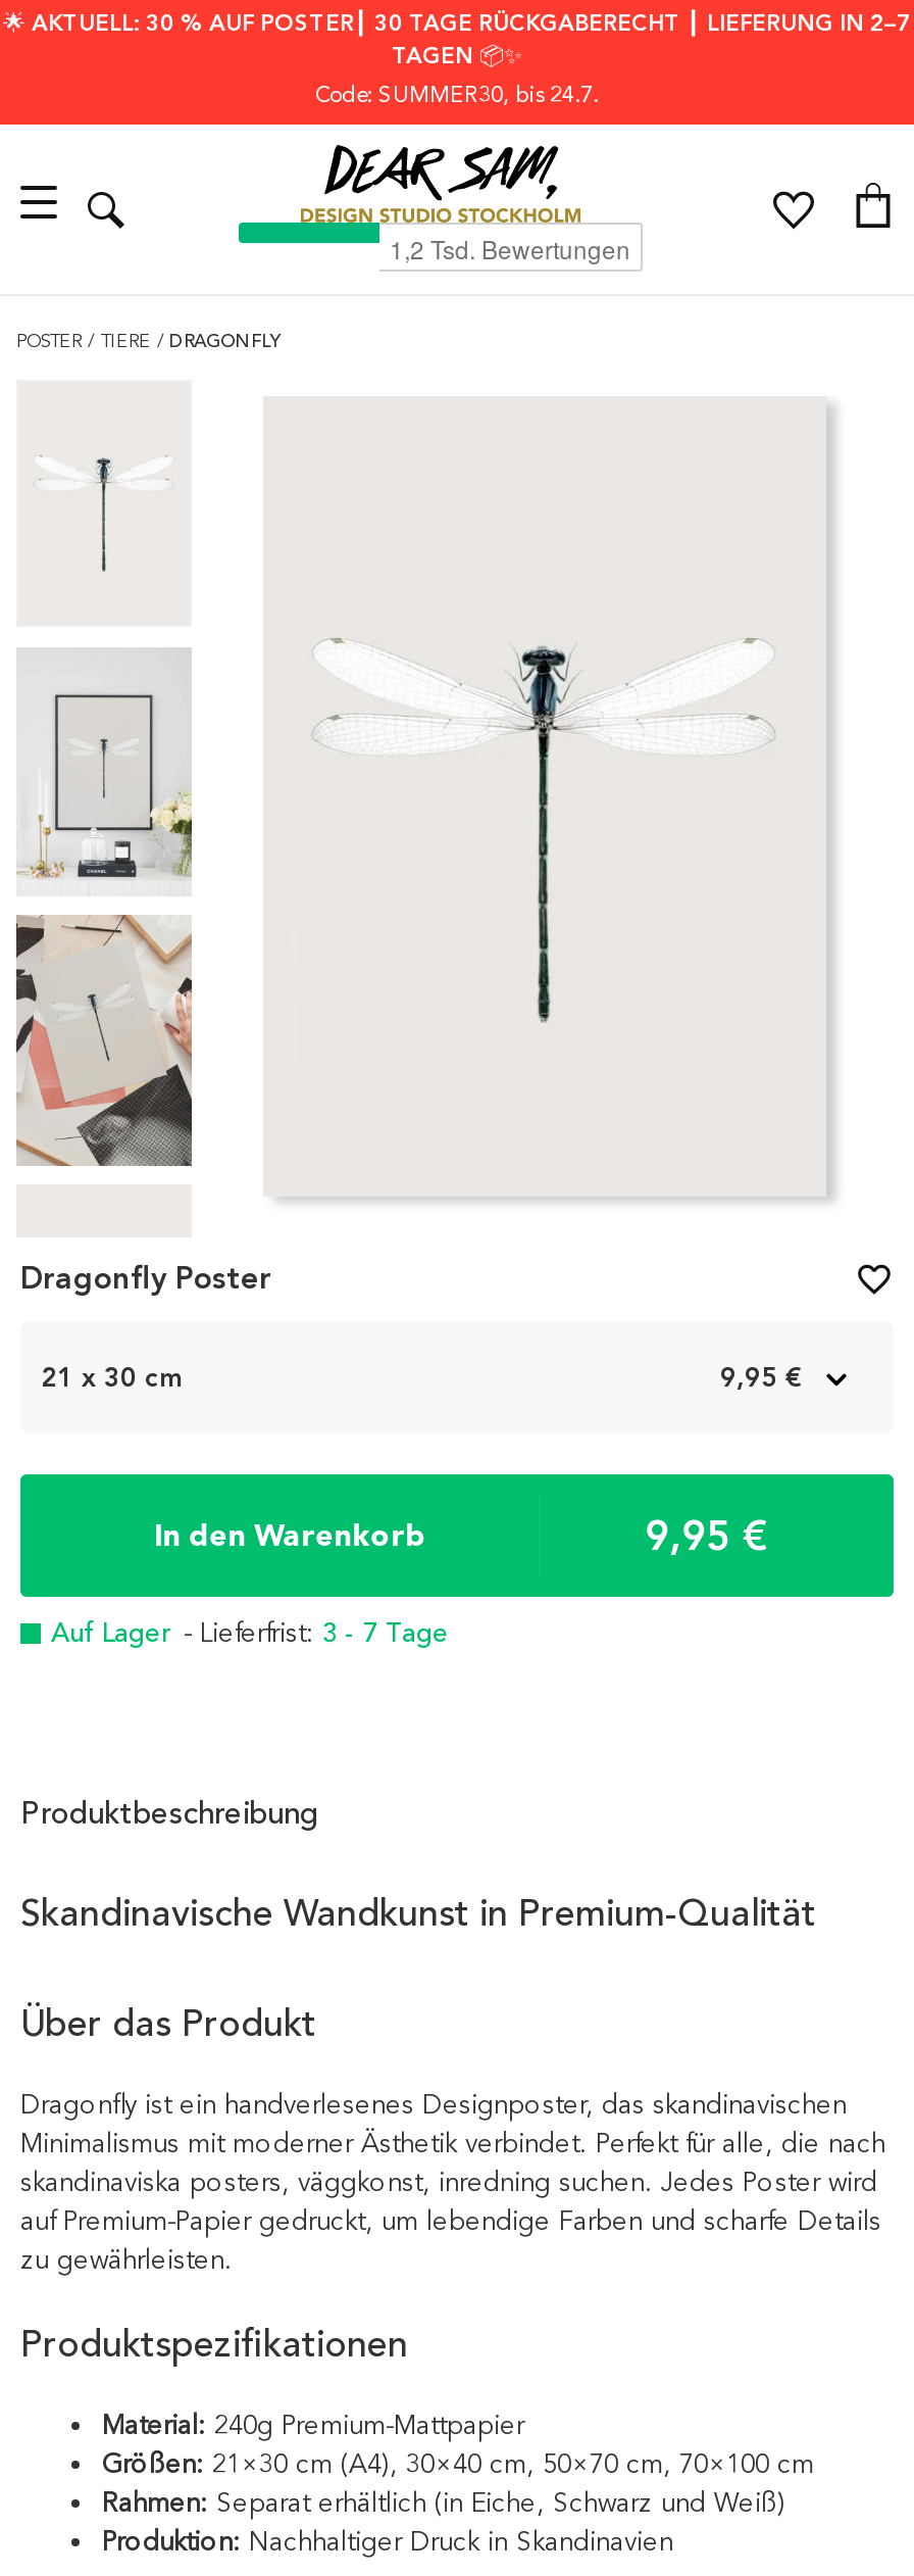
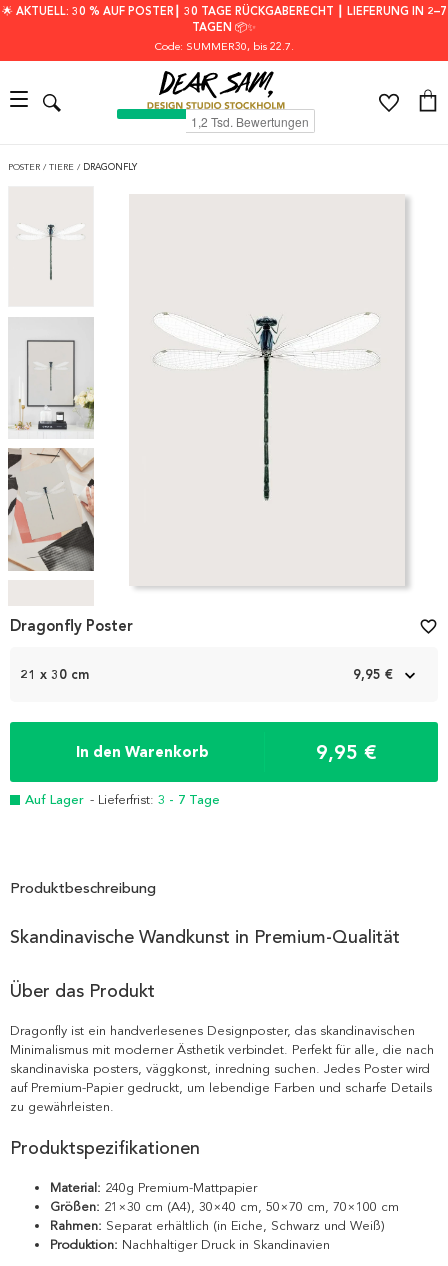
[315,80,599,108] Code: SUMMER30, bis 24.7. -> [154,39,293,53] Code: SUMMER30, bis 22.7.

